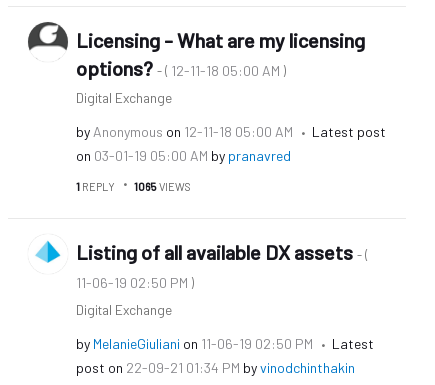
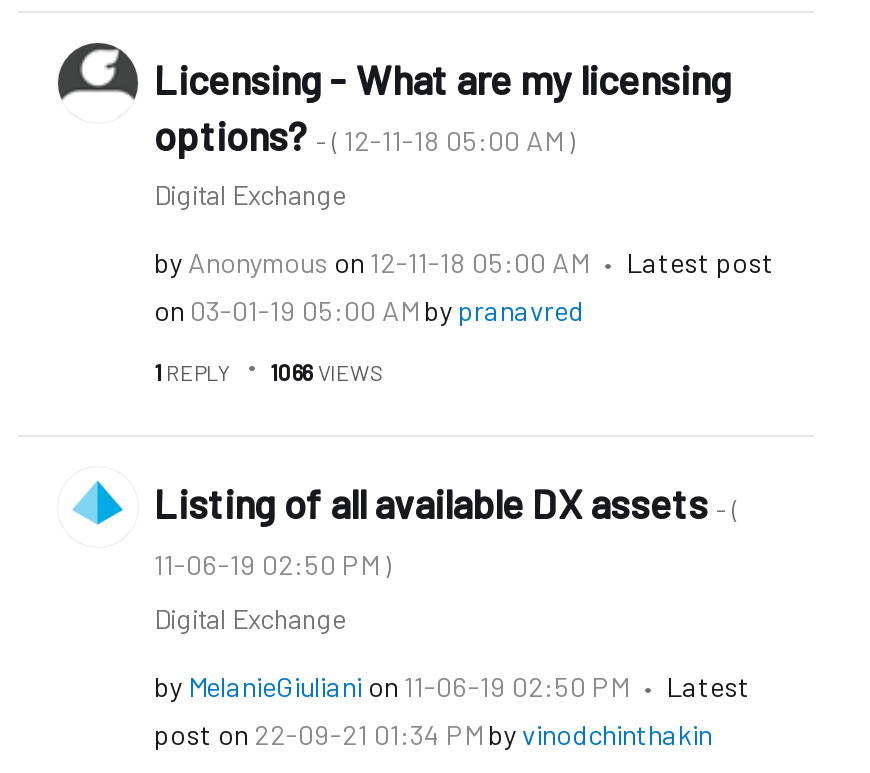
[76,179,191,192] 1 REPLY 1065 VIEWS -> [154,358,382,384] 1 REPLY 1066 VIEWS

